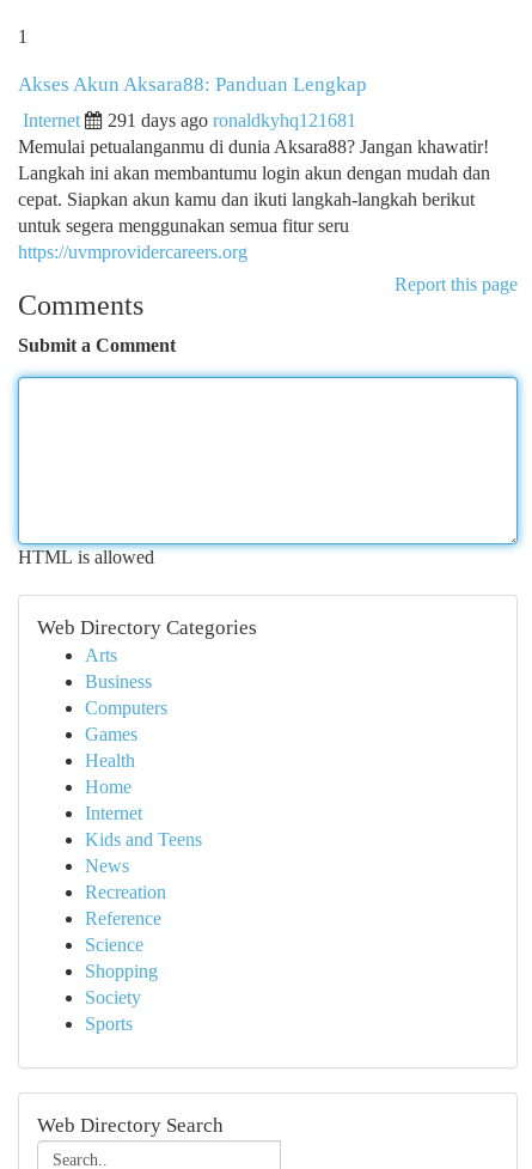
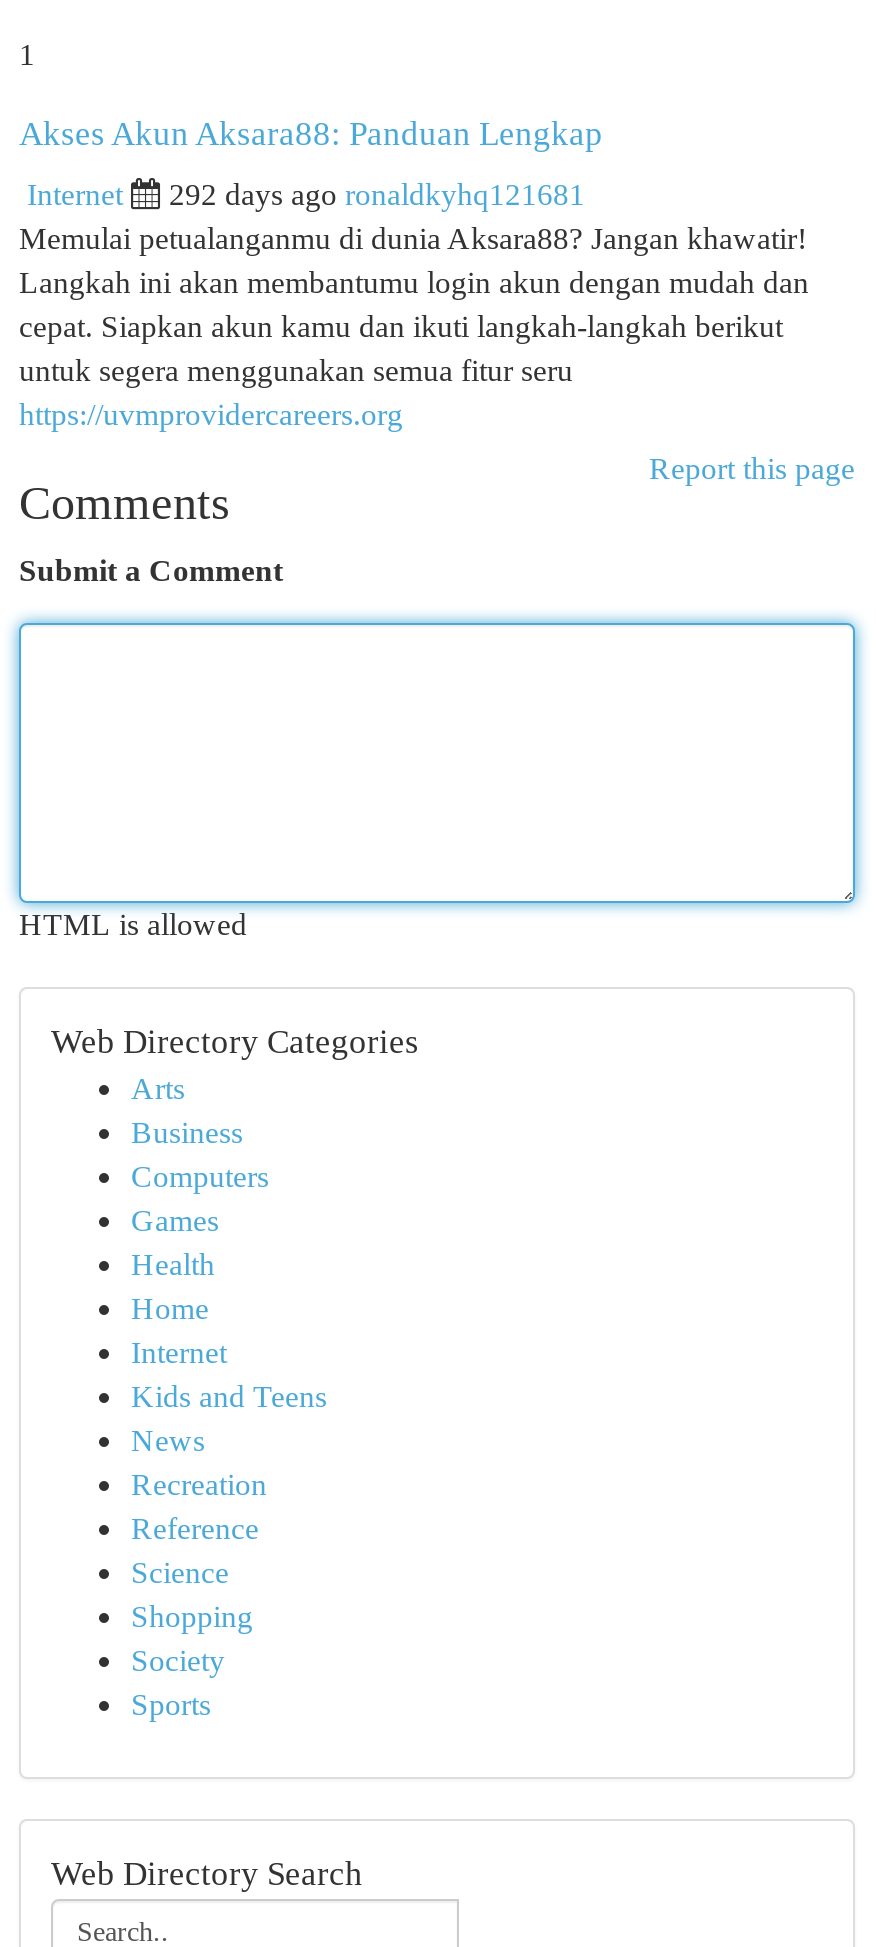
[108,110,356,130] 291 days ago ronaldkyhq121681 -> [169,177,585,211] 292 days ago ronaldkyhq121681

